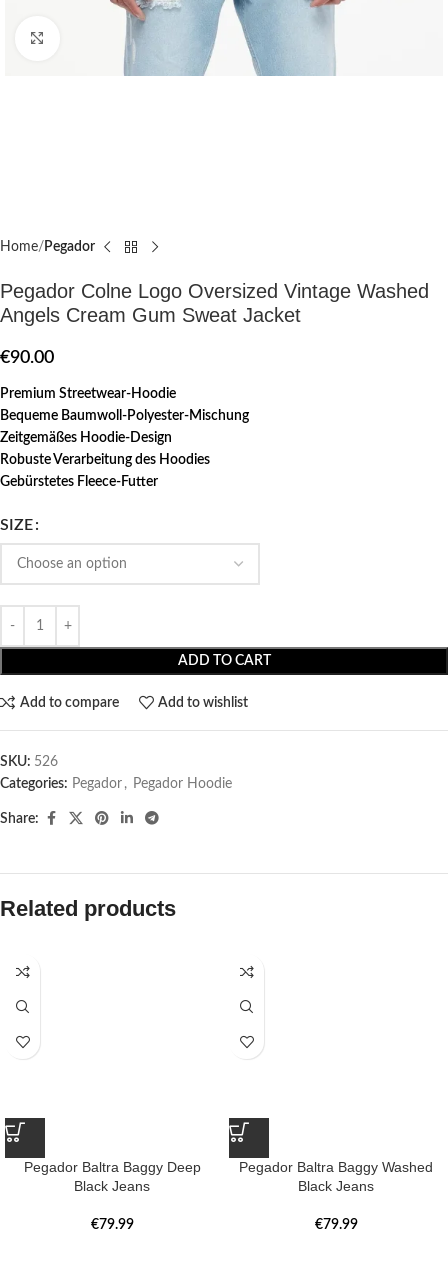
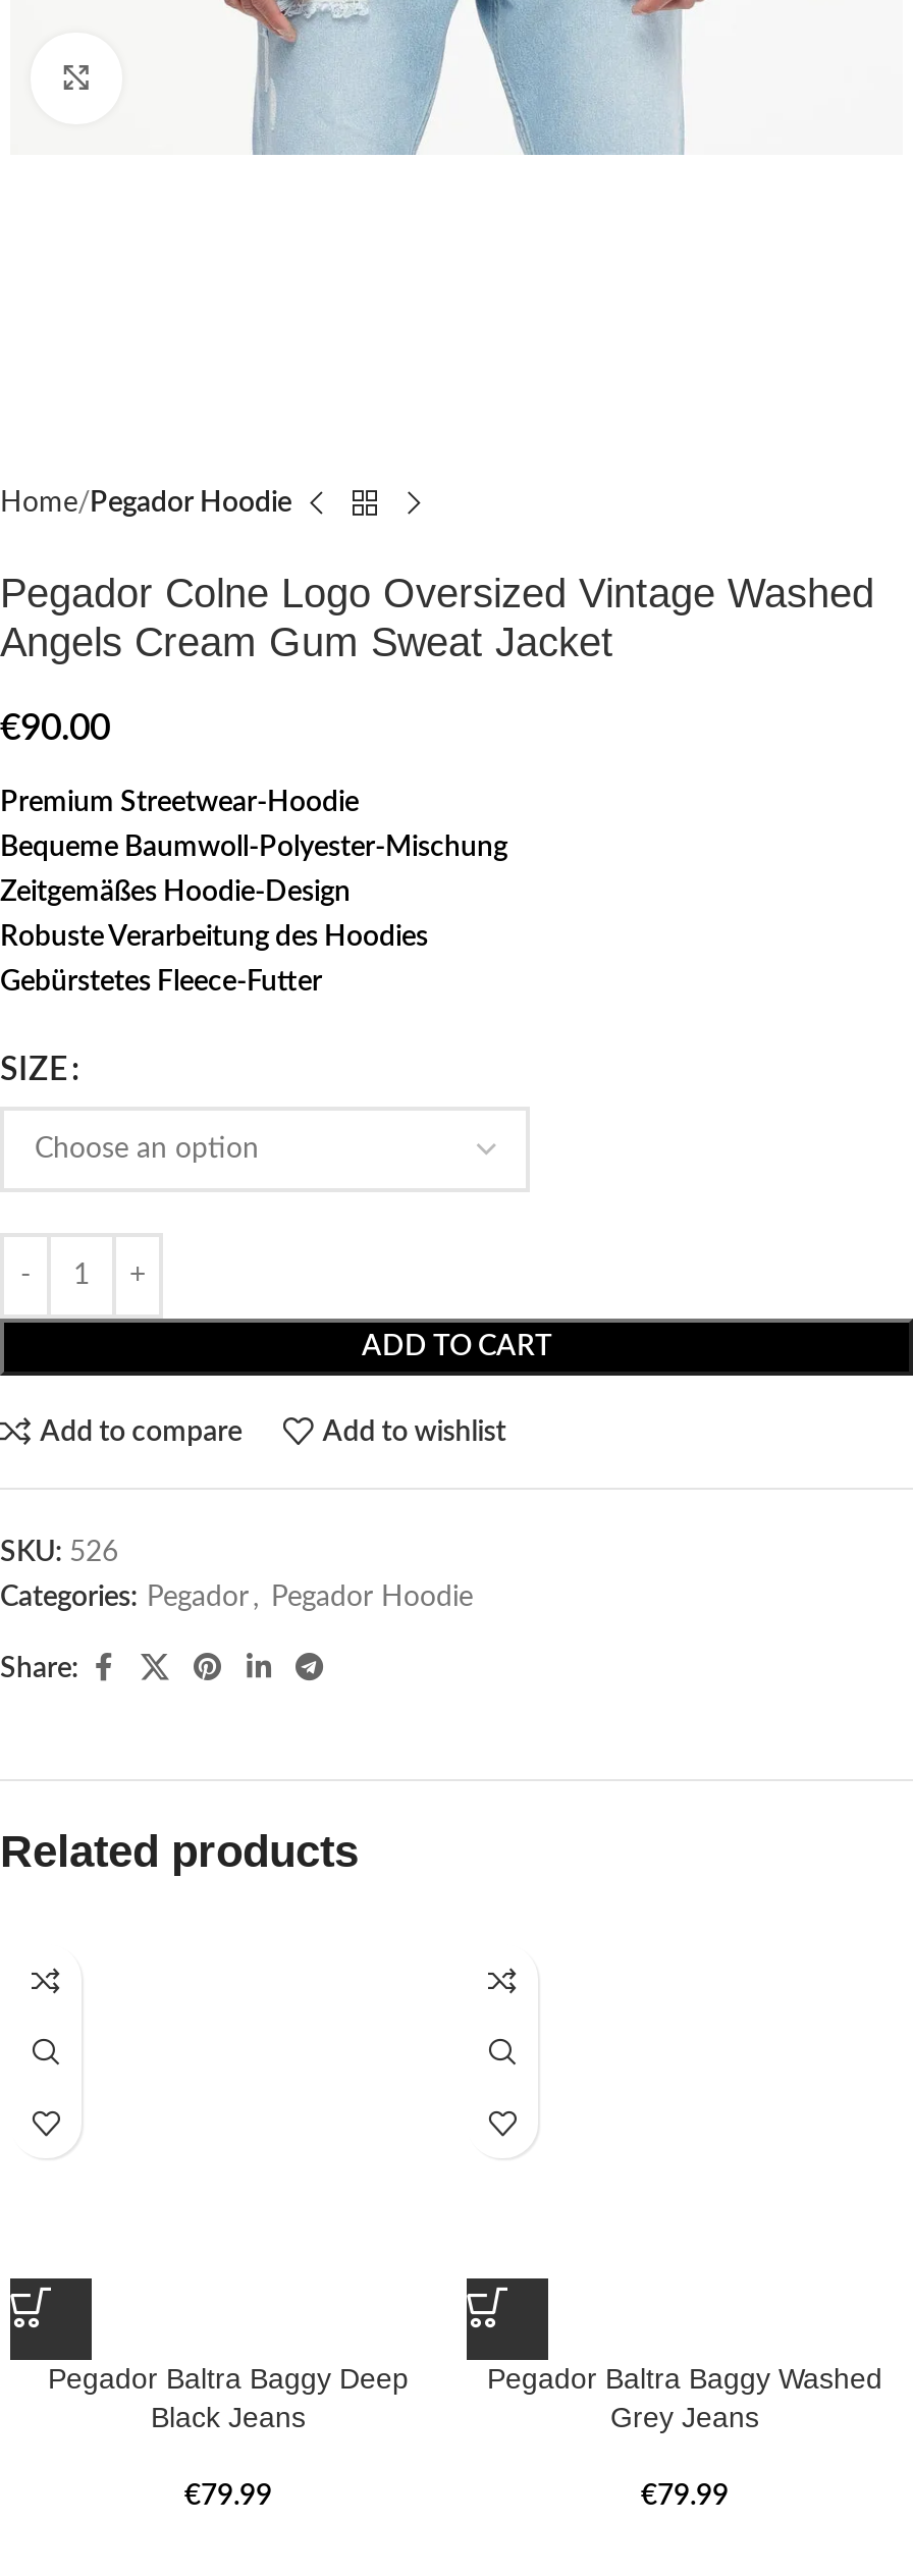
[0,240,95,254] Home Pegador -> [0,490,291,518] Home Pegador Hoodie
[298,1178,374,1194] Black Jeans -> [610,2401,759,2434] Grey Jeans

